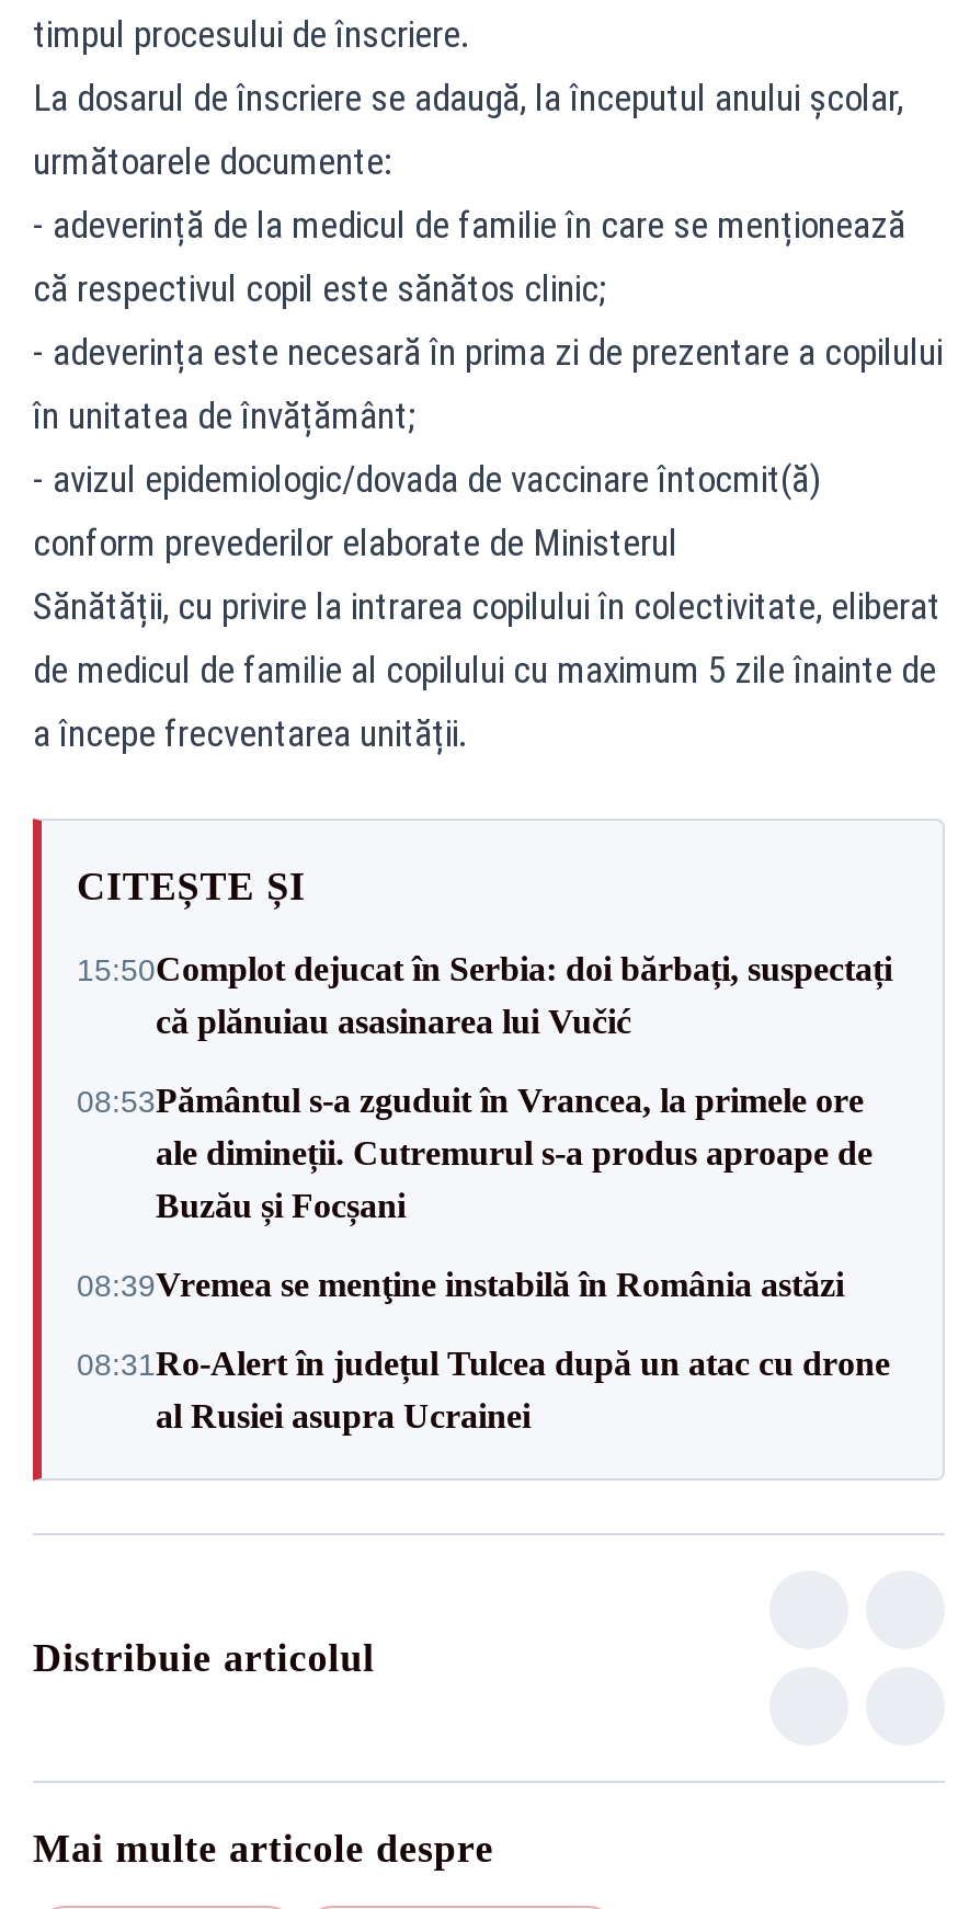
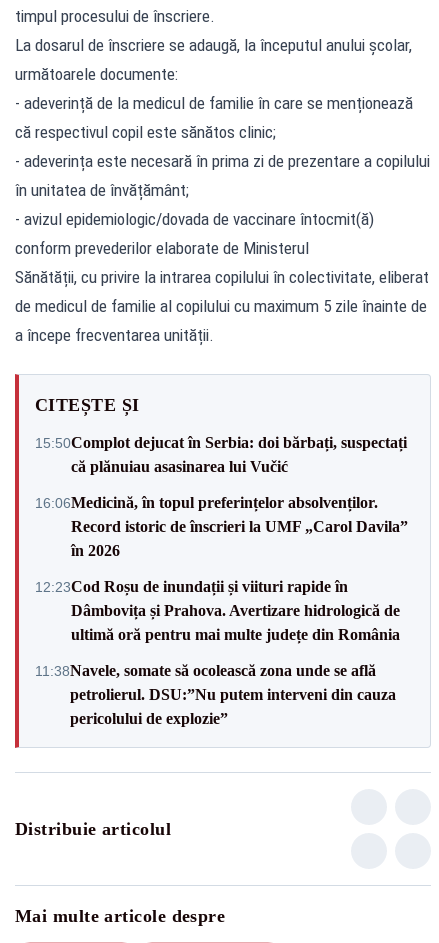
[77,1082,873,1224] 08:53Pământul s-a zguduit în Vrancea, la primele ore | ale dimineții. Cutremurul s-a produs aproape de | Buzău și Focșani -> [35,493,408,558] 16:06Medicină, în topul preferințelor absolvenților. | Record istoric de înscrieri la UMF „Carol Davila” | în 2026
[77,1266,844,1303] 08:39Vremea se menţine instabilă în România astăzi -> [35,577,400,642] 12:23Cod Roșu de inundații și viituri rapide în | Dâmbovița și Prahova. Avertizare hidrologică de | ultimă oră pentru mai multe județe din România
[77,1345,890,1434] 08:31Ro-Alert în județul Tulcea după un atac cu drone | al Rusiei asupra Ucrainei -> [35,661,396,726] 11:38Navele, somate să ocolească zona unde se află | petrolierul. DSU:”Nu putem interveni din cauza | pericolului de explozie”

